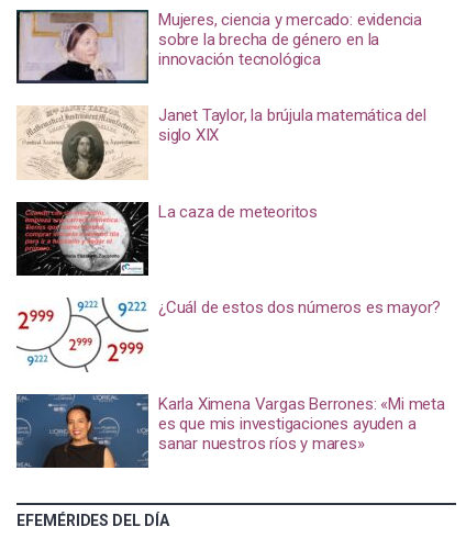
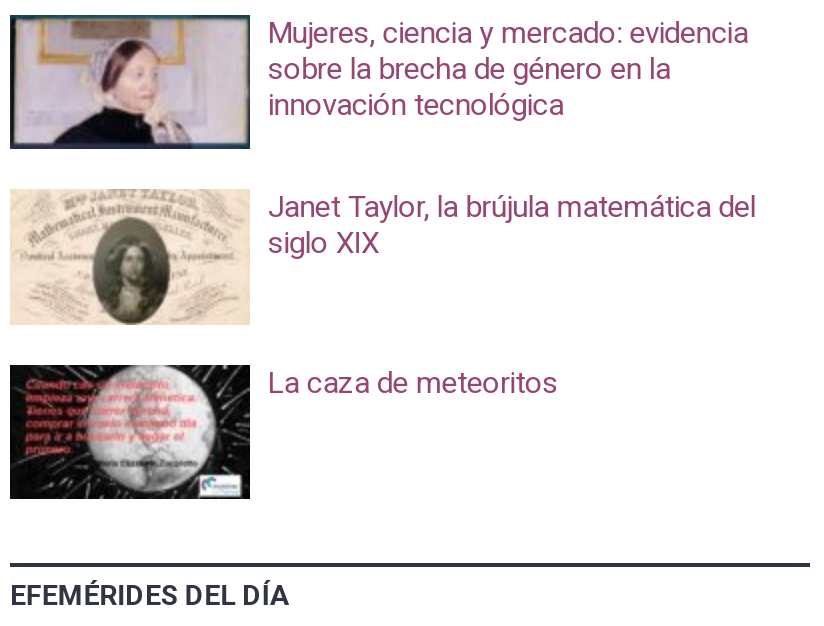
[16,298,441,371] [image] | ¿Cuál de estos dos números es mayor? -> none
[15,393,445,469] [image] | Karla Ximena Vargas Berrones: «Mi meta | es que mis investigaciones ayuden a | sanar nuestros ríos y mares» -> none

